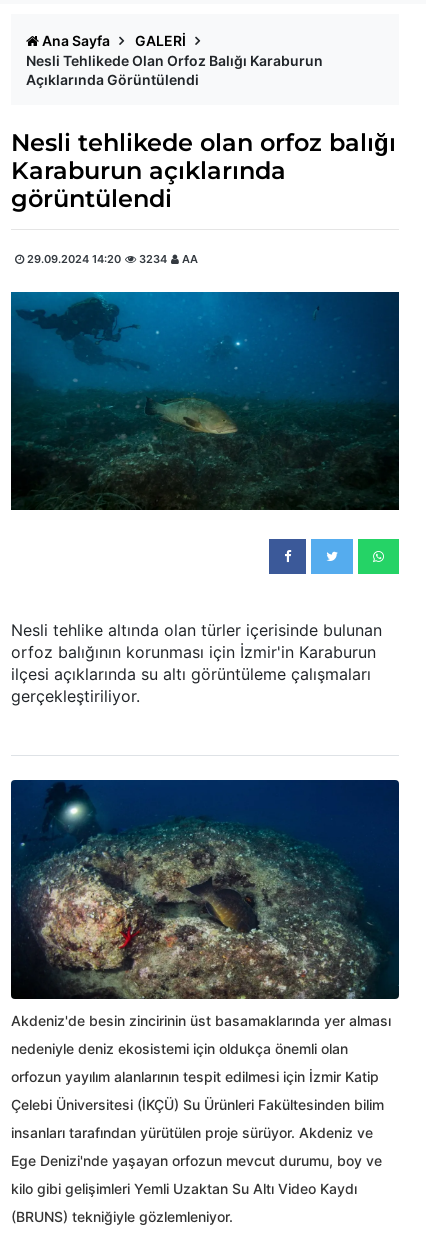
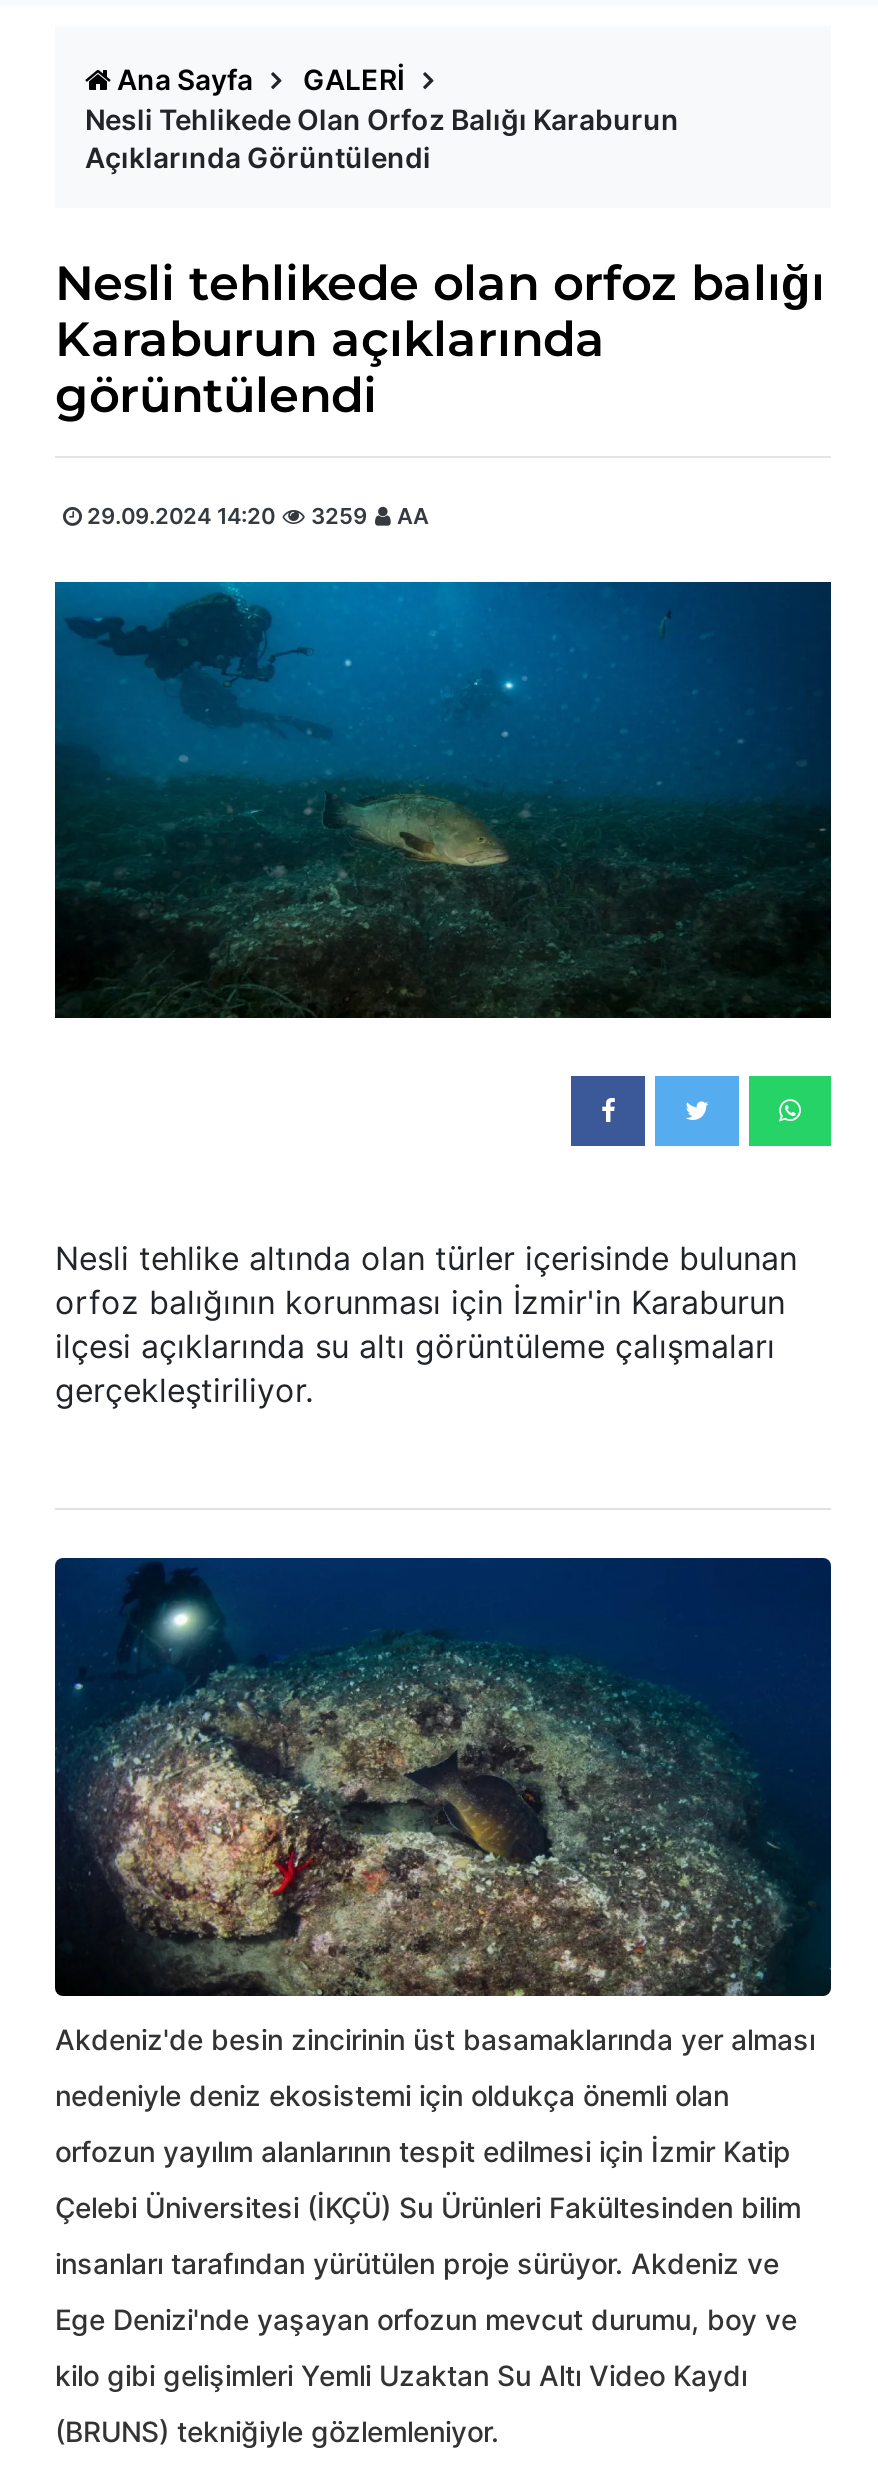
[24,252,198,266] 29.09.2024 14:20 3234 AA -> [81,502,429,530] 29.09.2024 14:20 3259 AA

